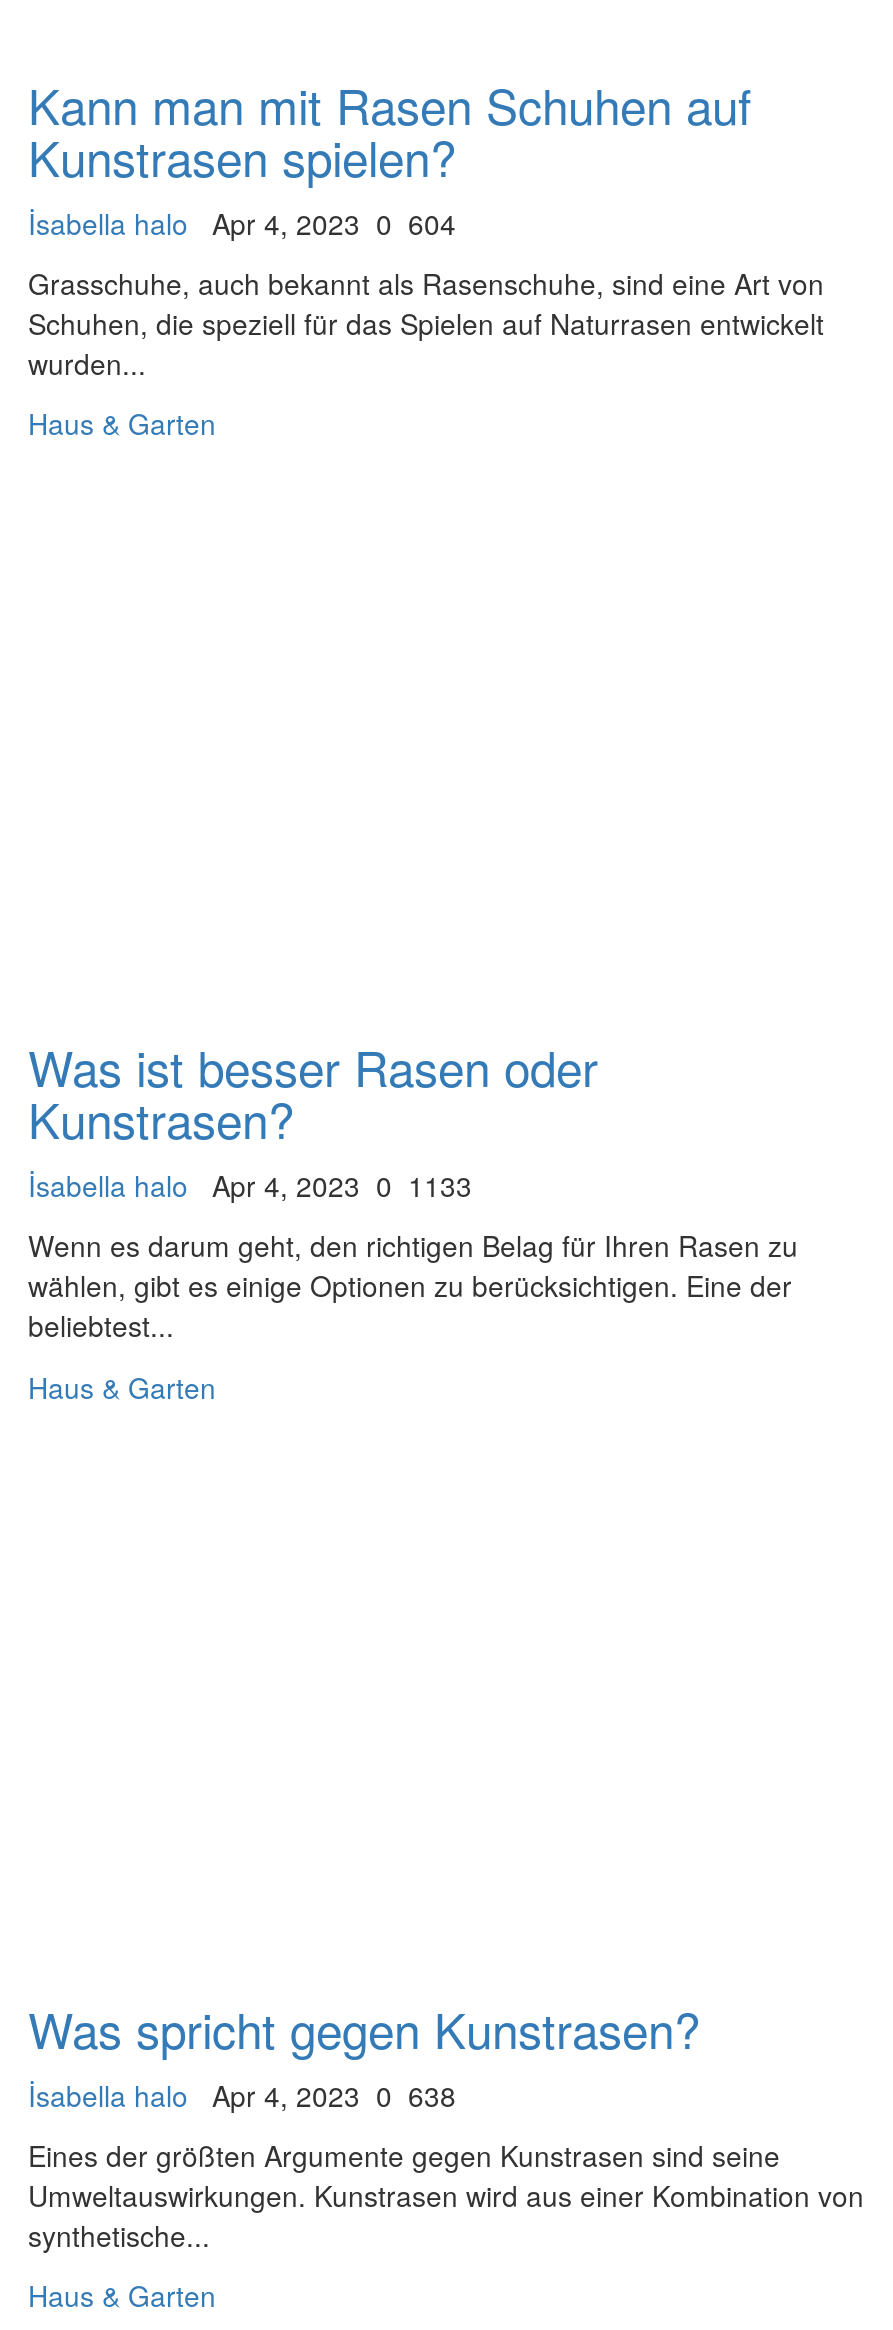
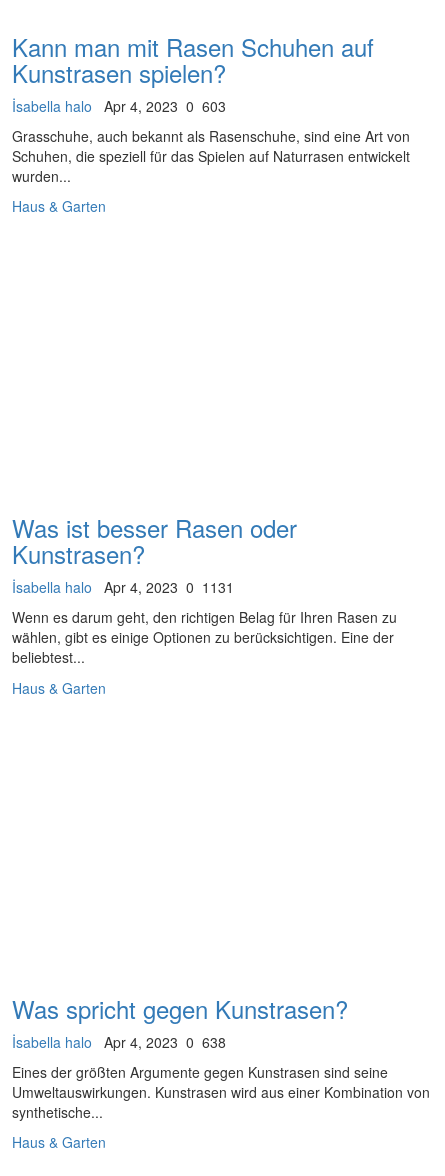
[28,203,456,243] İsabella halo Apr 4, 2023 0 604 -> [12,96,226,116] İsabella halo Apr 4, 2023 0 603
[28,1164,472,1204] İsabella halo Apr 4, 2023 0 1133 -> [12,576,234,596] İsabella halo Apr 4, 2023 0 1131

